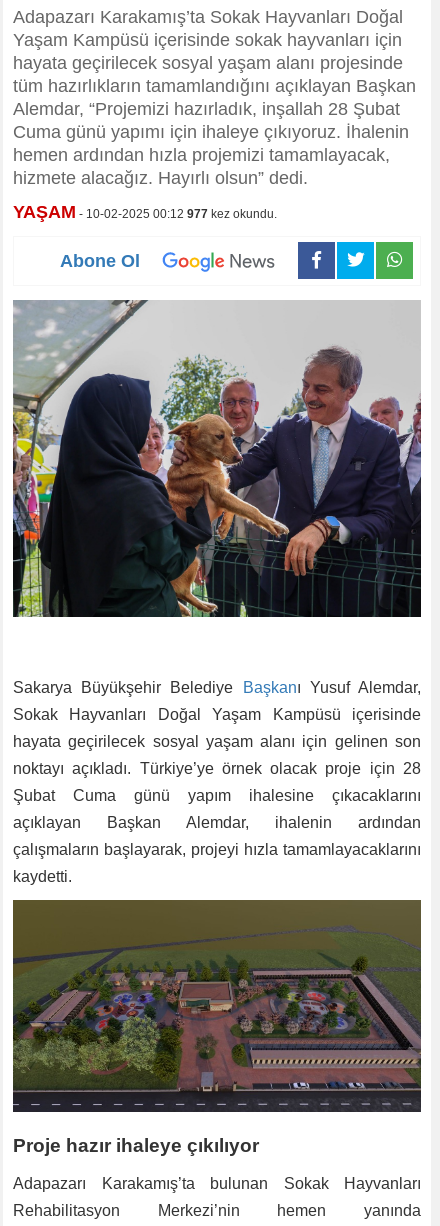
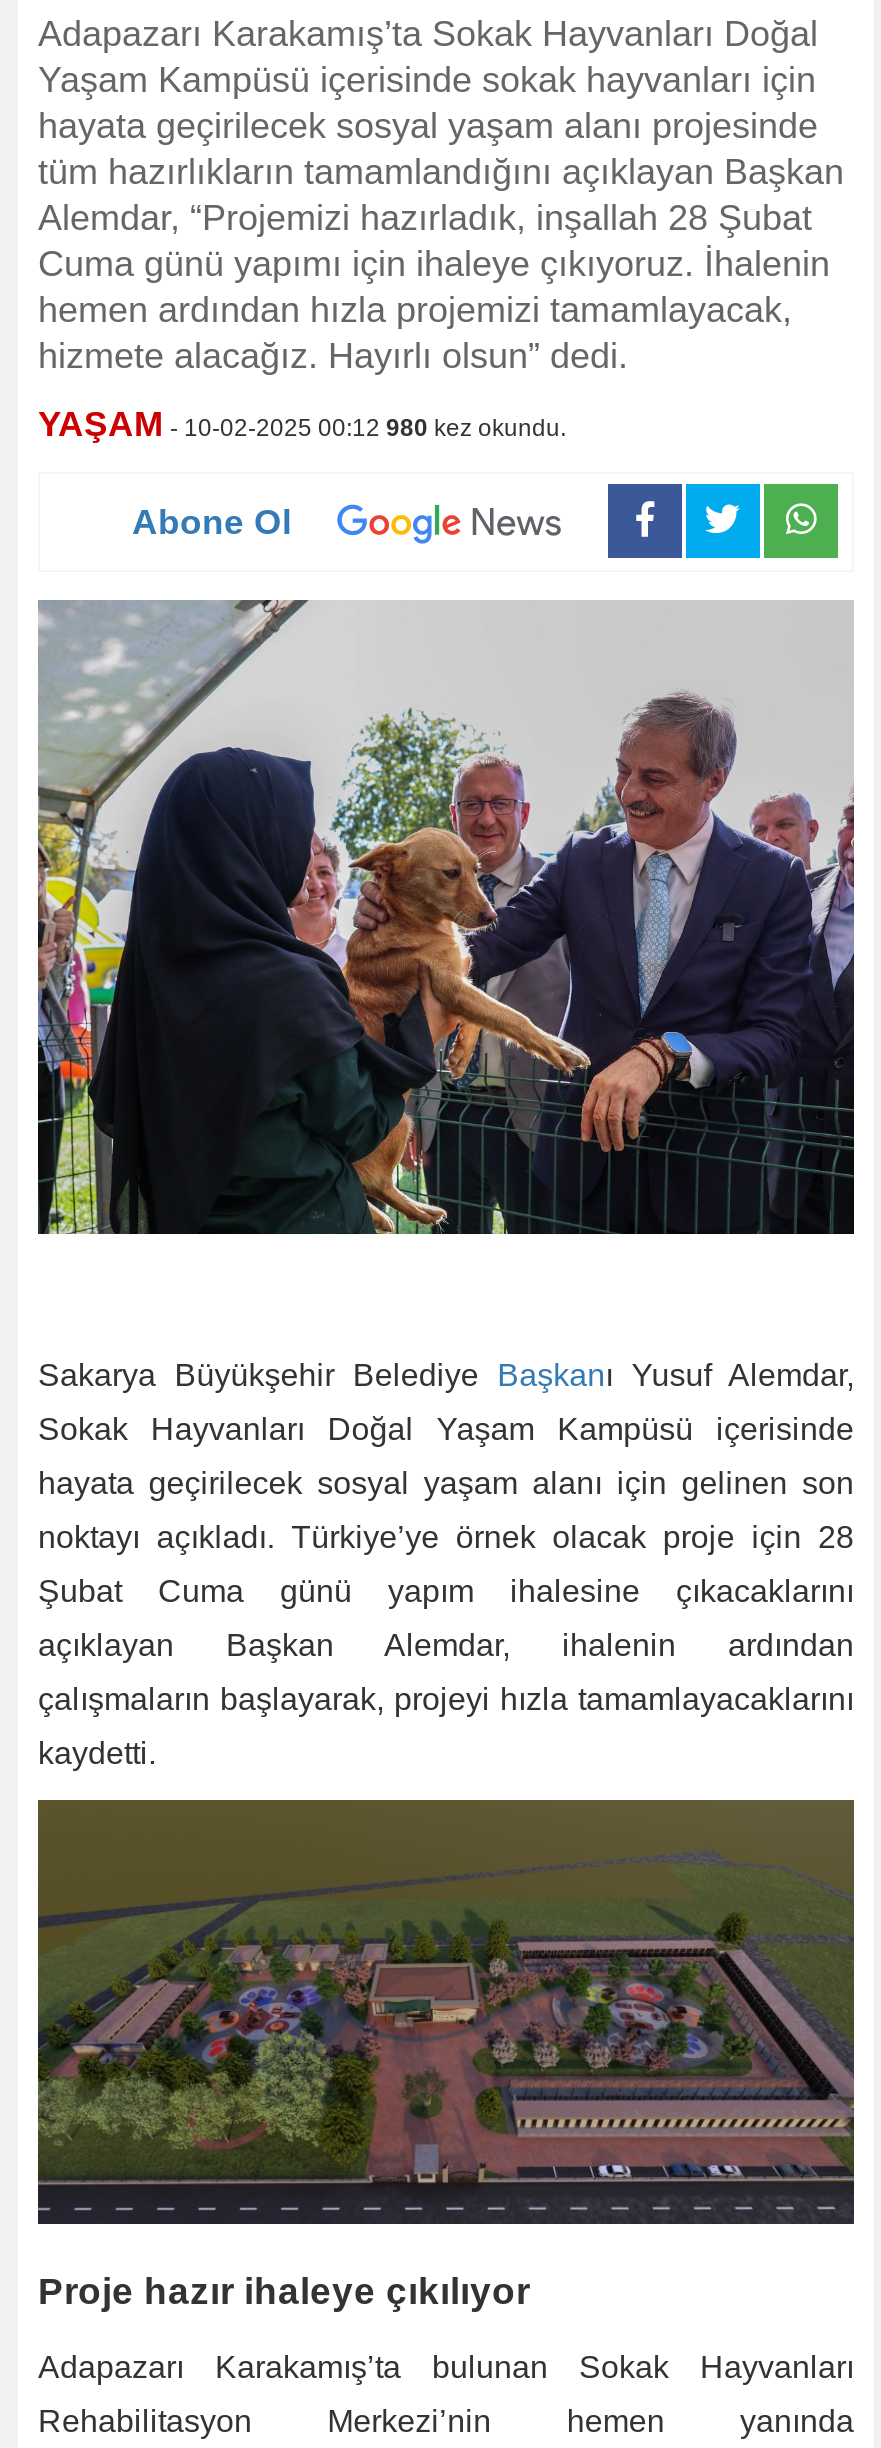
[13,202,277,222] YAŞAM - 10-02-2025 00:12 977 kez okundu. -> [38,404,566,444] YAŞAM - 10-02-2025 00:12 980 kez okundu.

